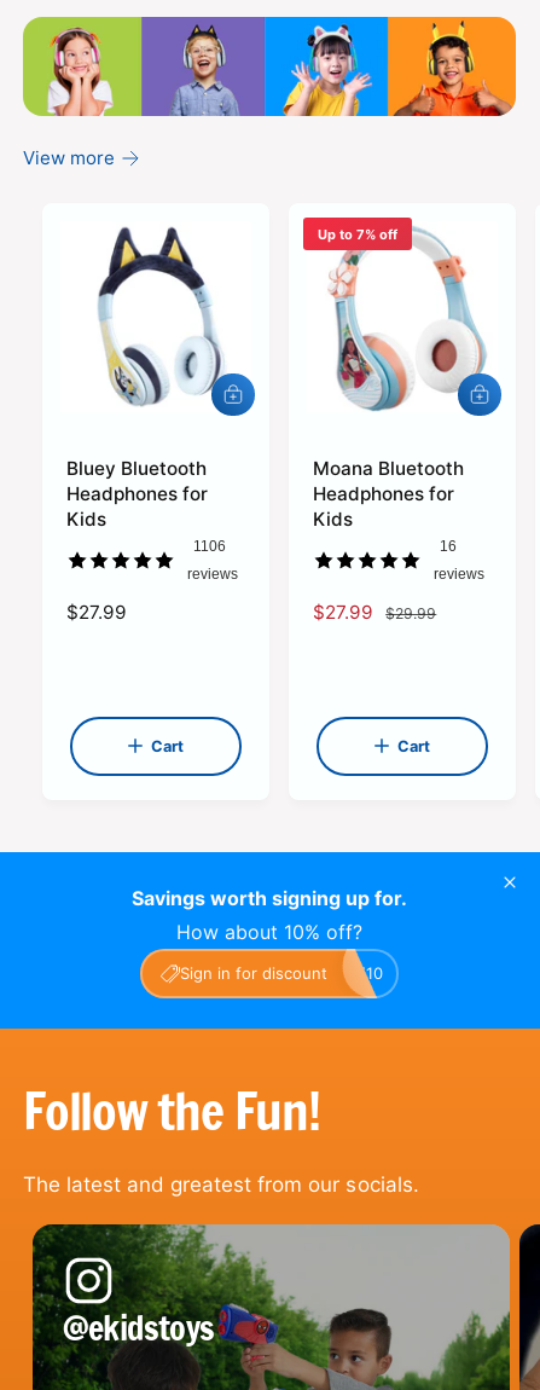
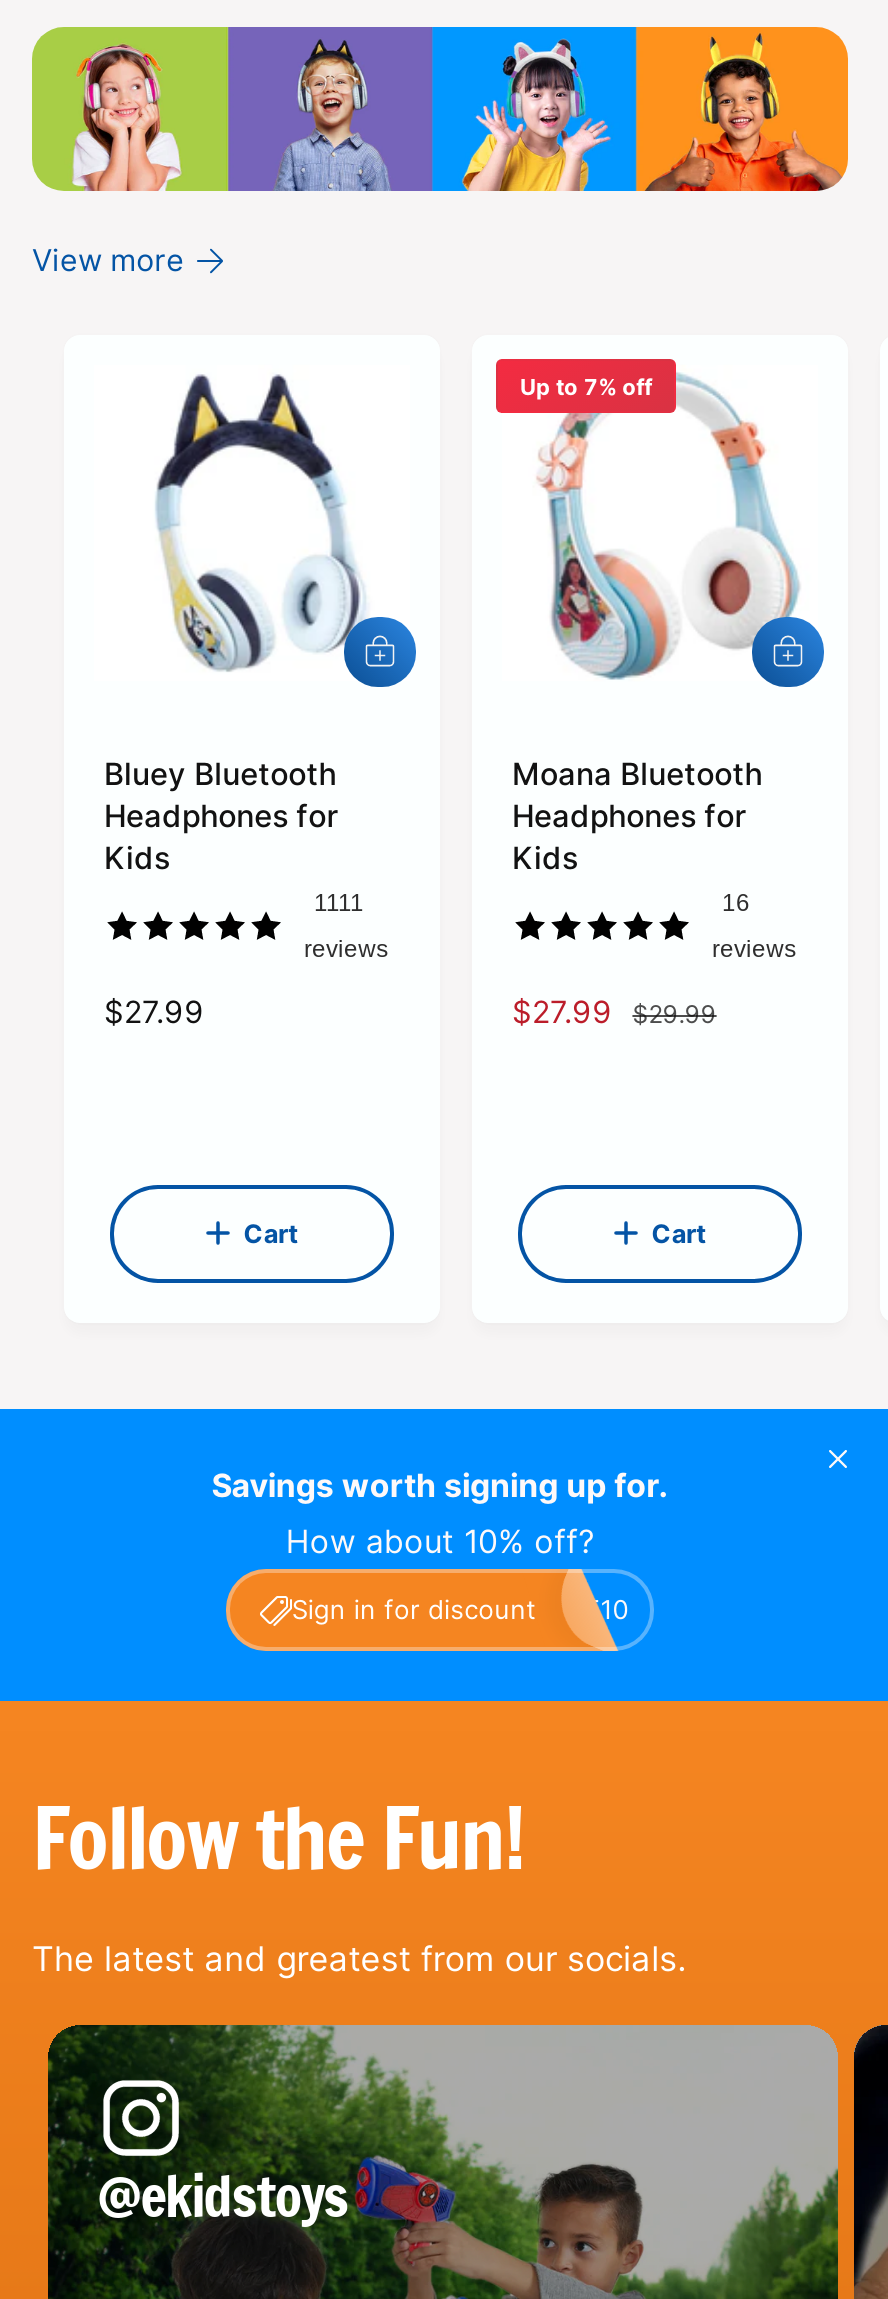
[193,537,226,554] 1106 -> [314,888,364,916] 1111

